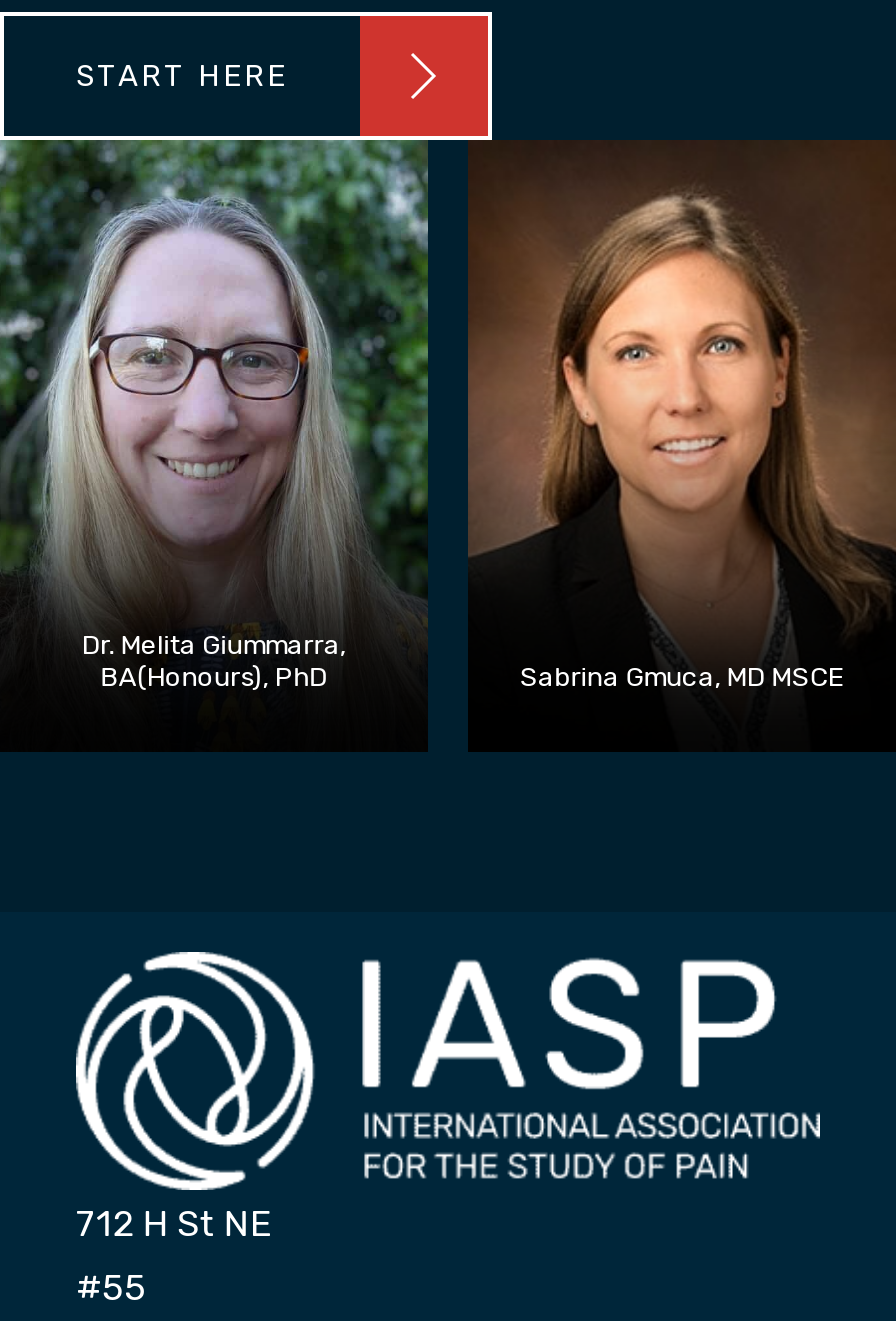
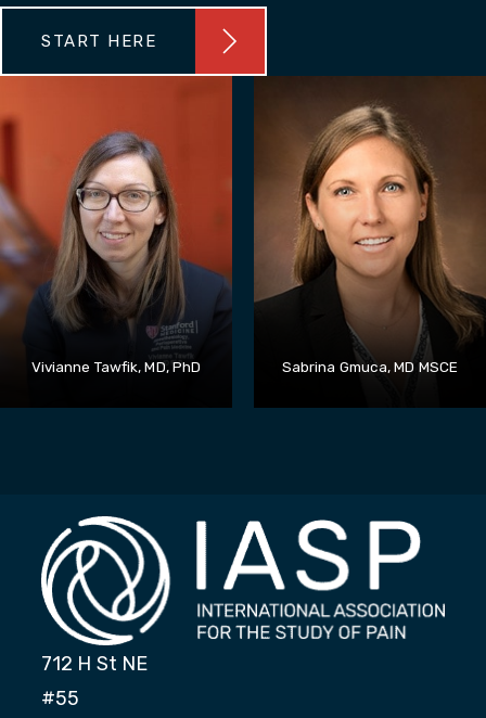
[6,138,430,692] [image] | Dr. Melita Giummarra, | BA(honours), PhD -> [3,75,233,375] [image] | Vivianne Tawfik, MD, PhD

